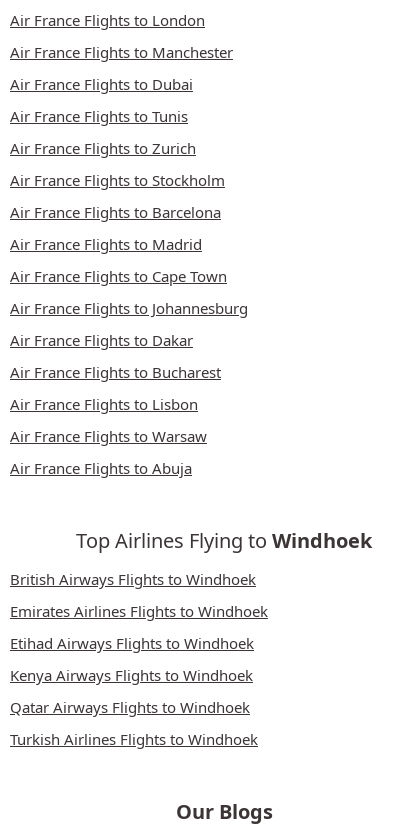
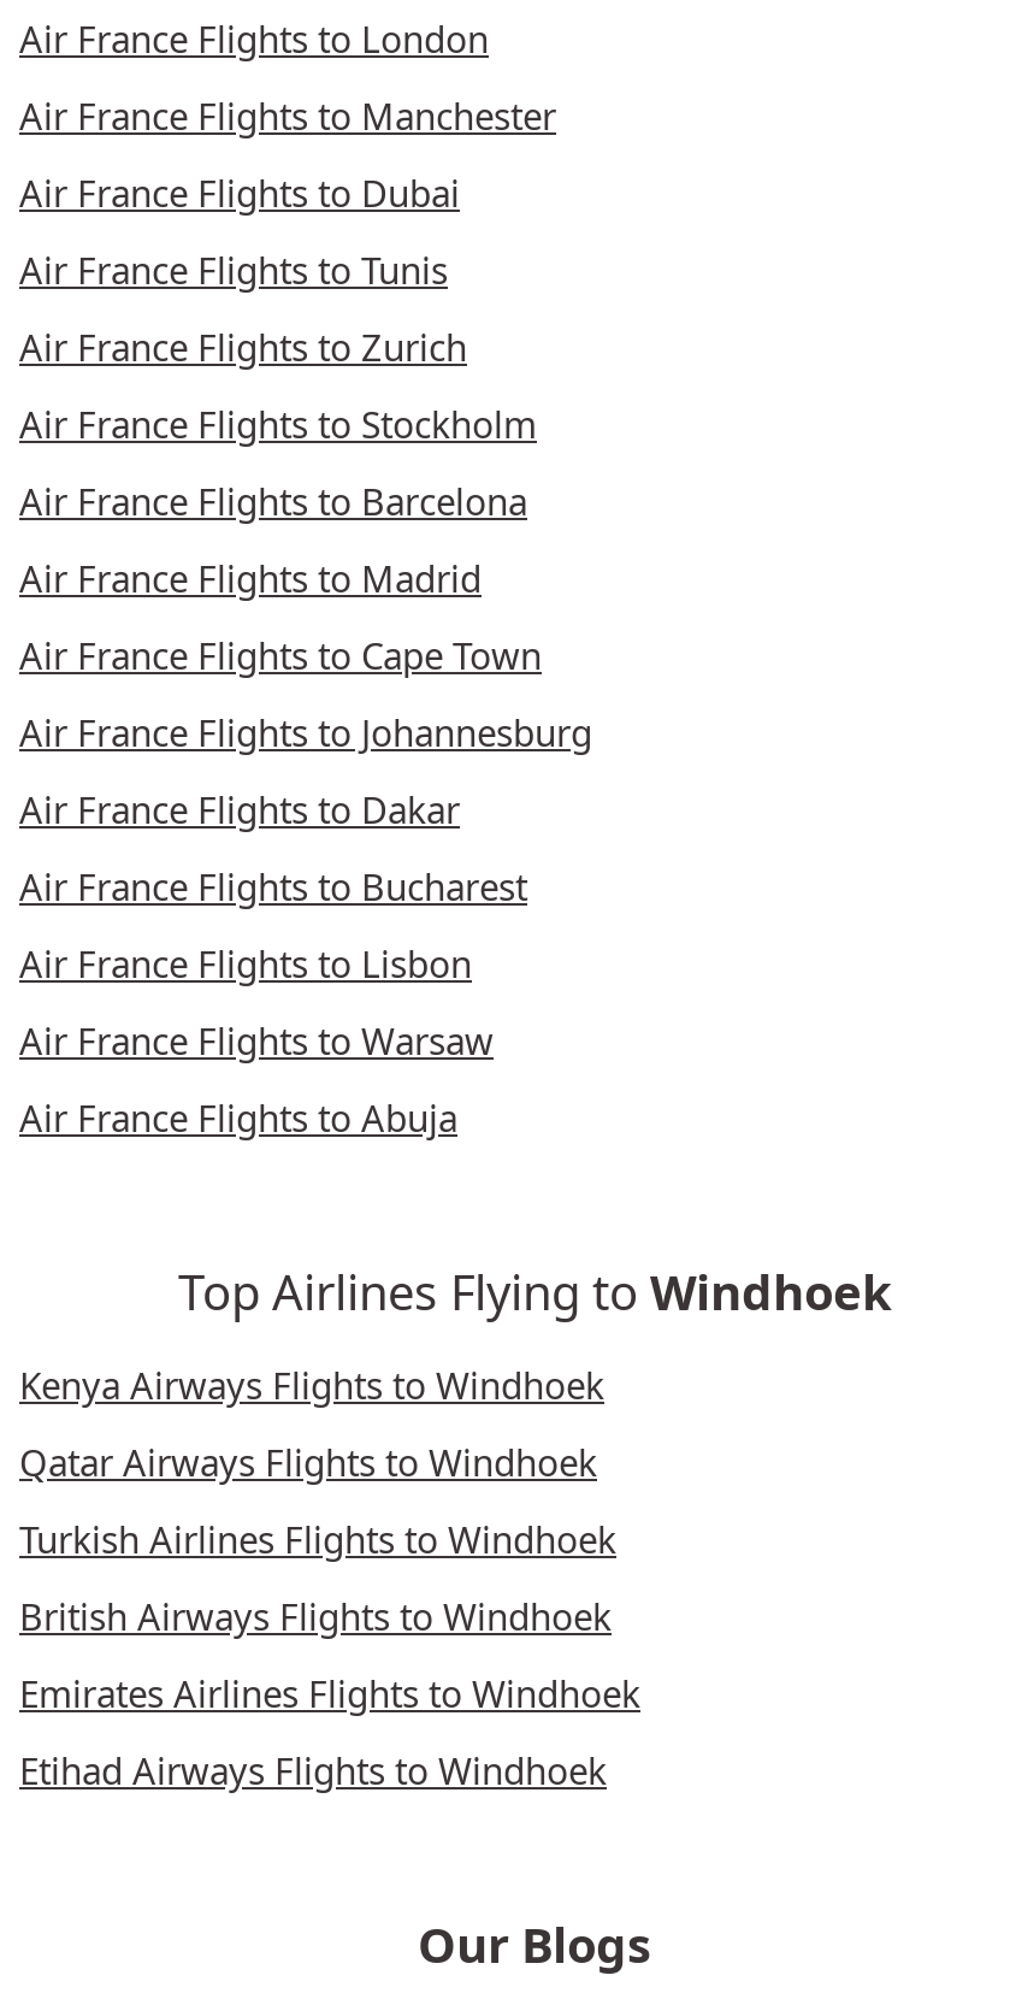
moved [10,569,268,653] -> [19,1592,640,1794]: British Airways Flights to Windhoek | Emirates Airlines Flights to Windhoek | Etihad Airways Flights to Windhoek
moved [10,665,258,749] -> [19,1361,616,1563]: Kenya Airways Flights to Windhoek | Qatar Airways Flights to Windhoek | Turkish Airlines Flights to Windhoek

